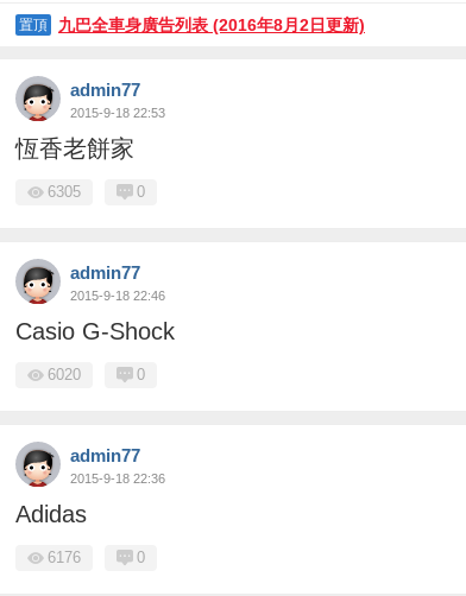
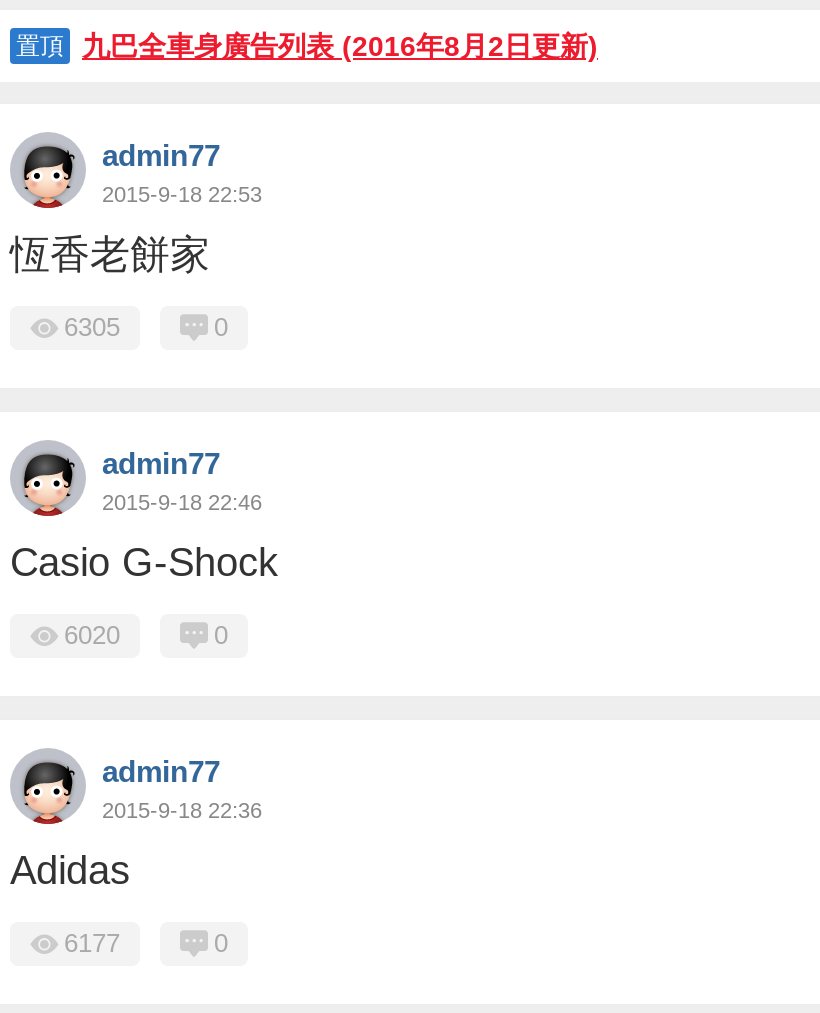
[48,549,81,566] 6176 -> [64,928,120,958] 6177

